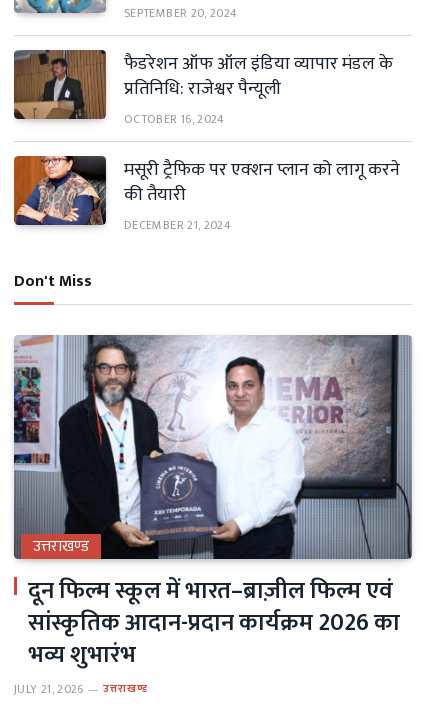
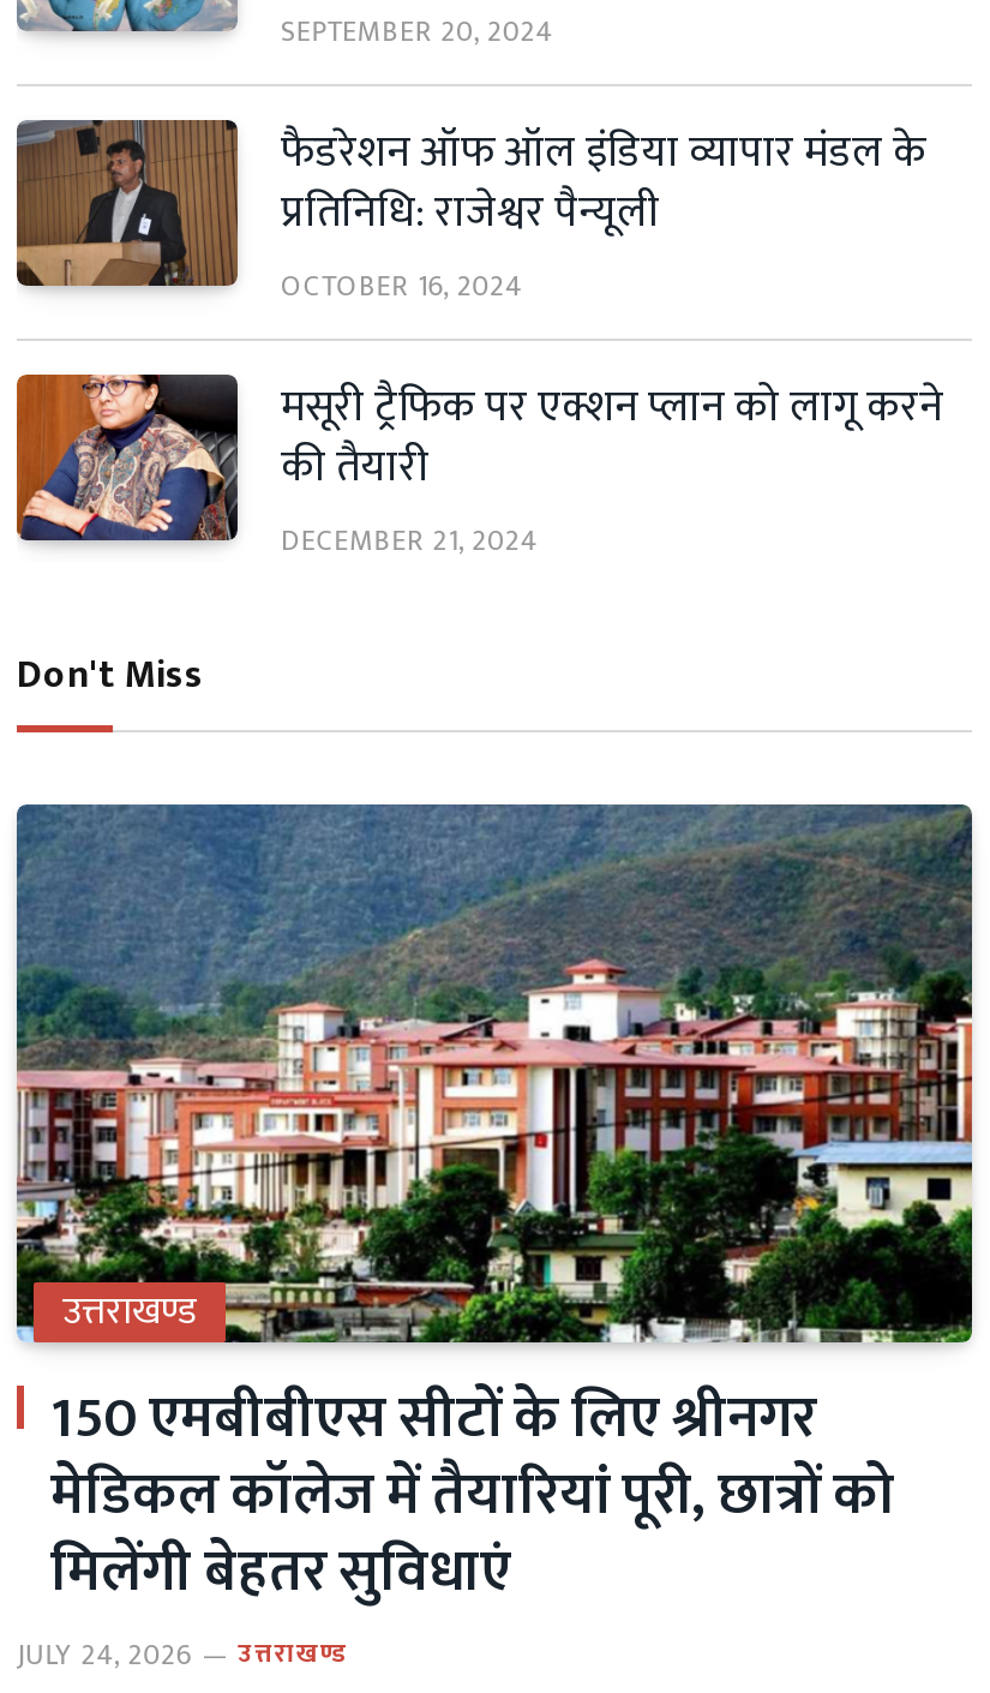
[13,334,413,699] [image] | दून फिल्म स्कूल में भारत–ब्राज़ील फिल्म एवं | सांस्कृतिक आदान-प्रदान कार्यक्रम 2026 का | भव्य शुभारंभ | JULY 21, 2026 -> [17,802,974,1678] [image] | 150 एमबीबीएस सीटों के लिए श्रीनगर | मेडिकल कॉलेज में तैयारियां पूरी, छात्रों को | मिलेंगी बेहतर सुविधाएं | JULY 24, 2026

